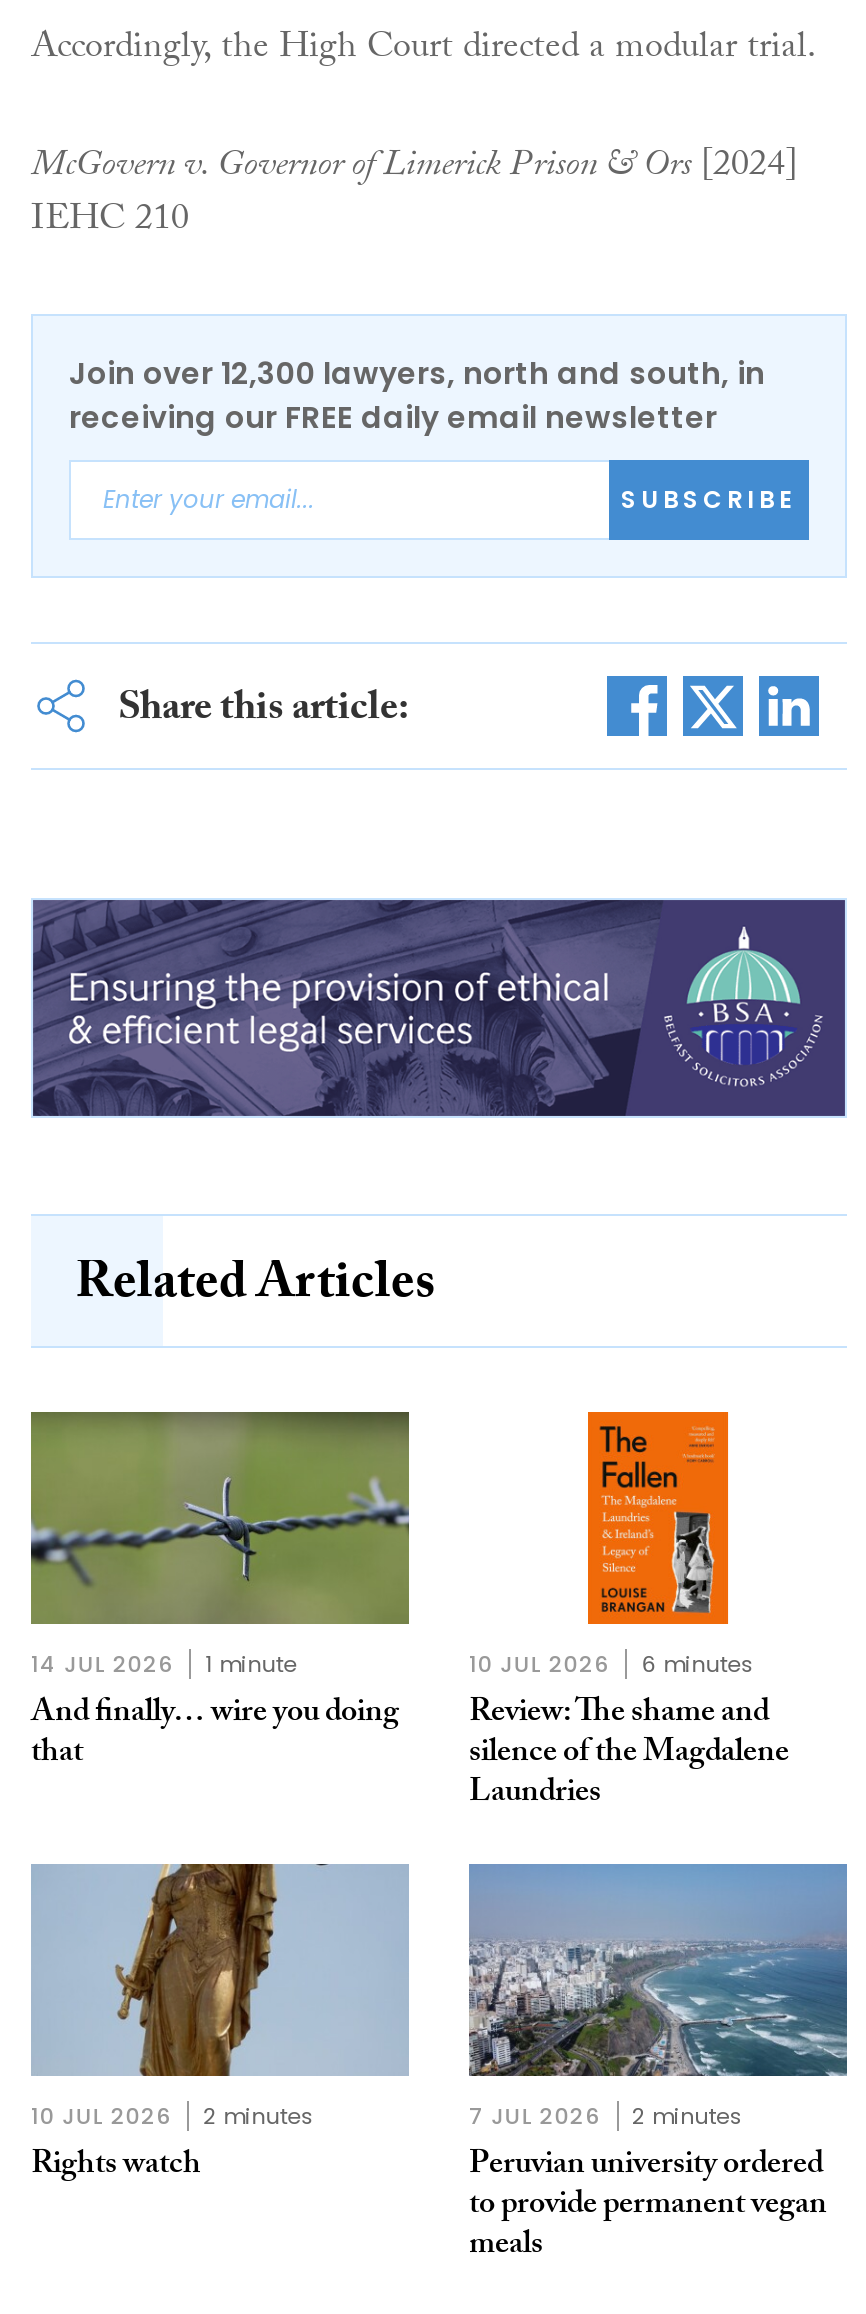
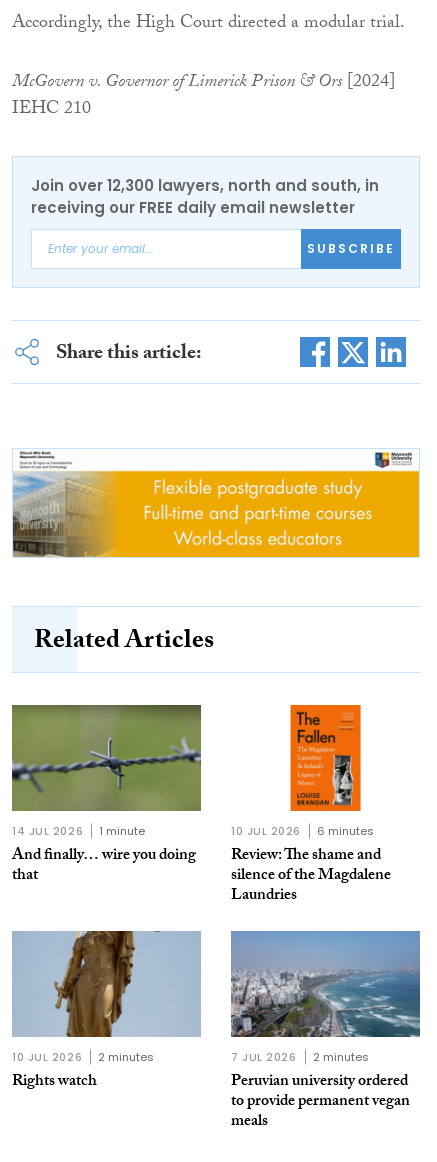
[31,898,847,1118] [image] -> [12,449,420,558] [image]

